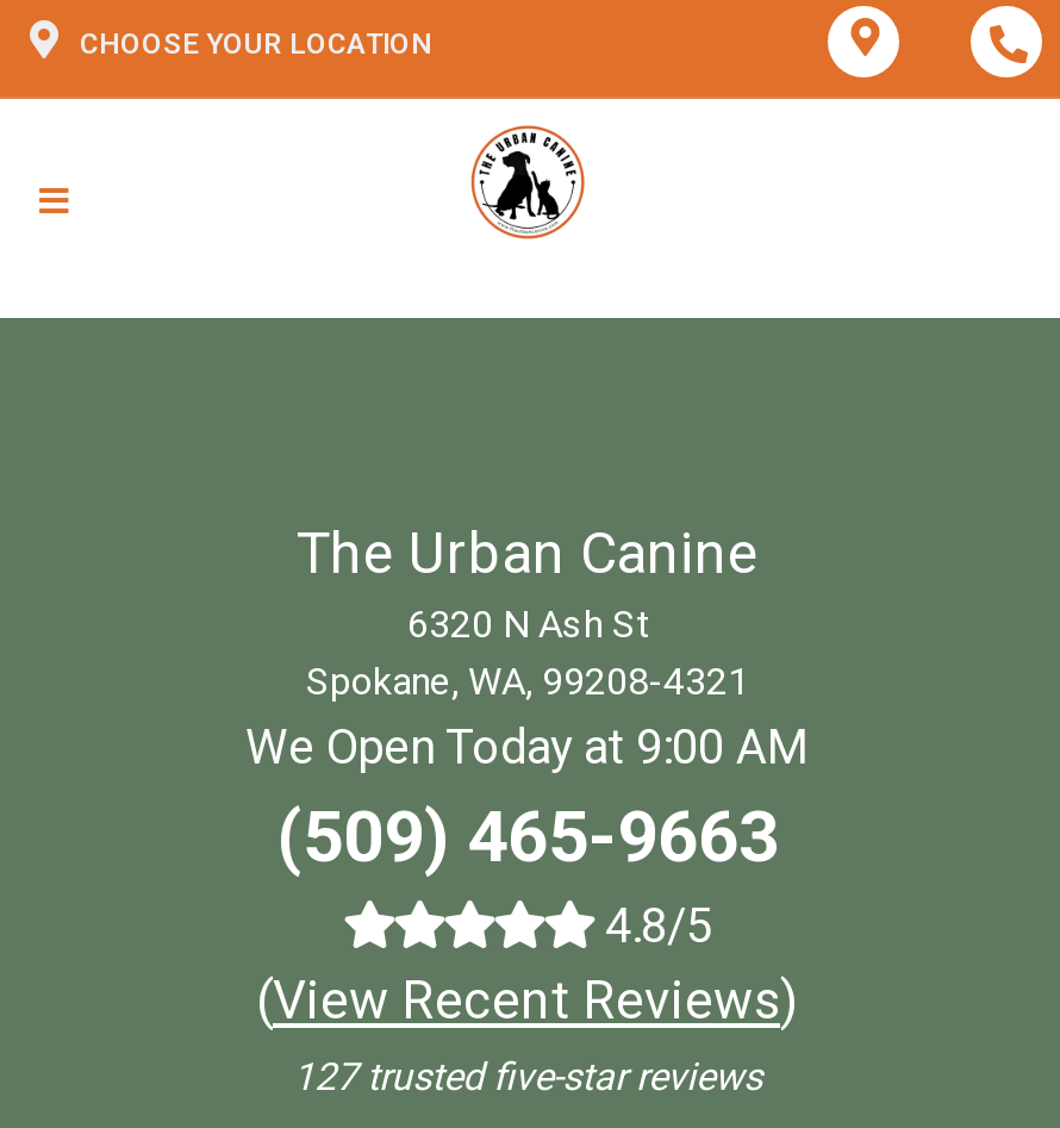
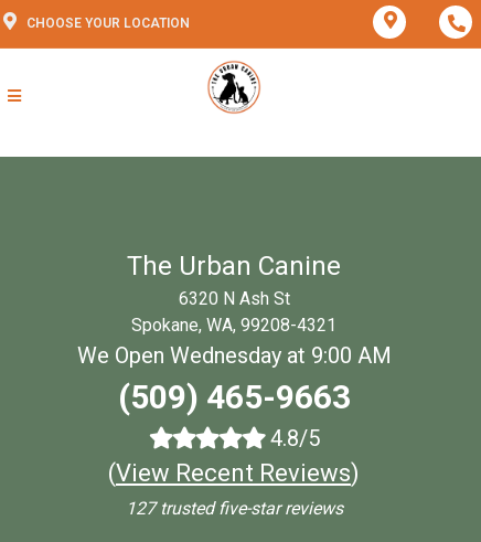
[245,717,810,774] We Open Today at 9:00 AM -> [77,342,391,368] We Open Wednesday at 9:00 AM

